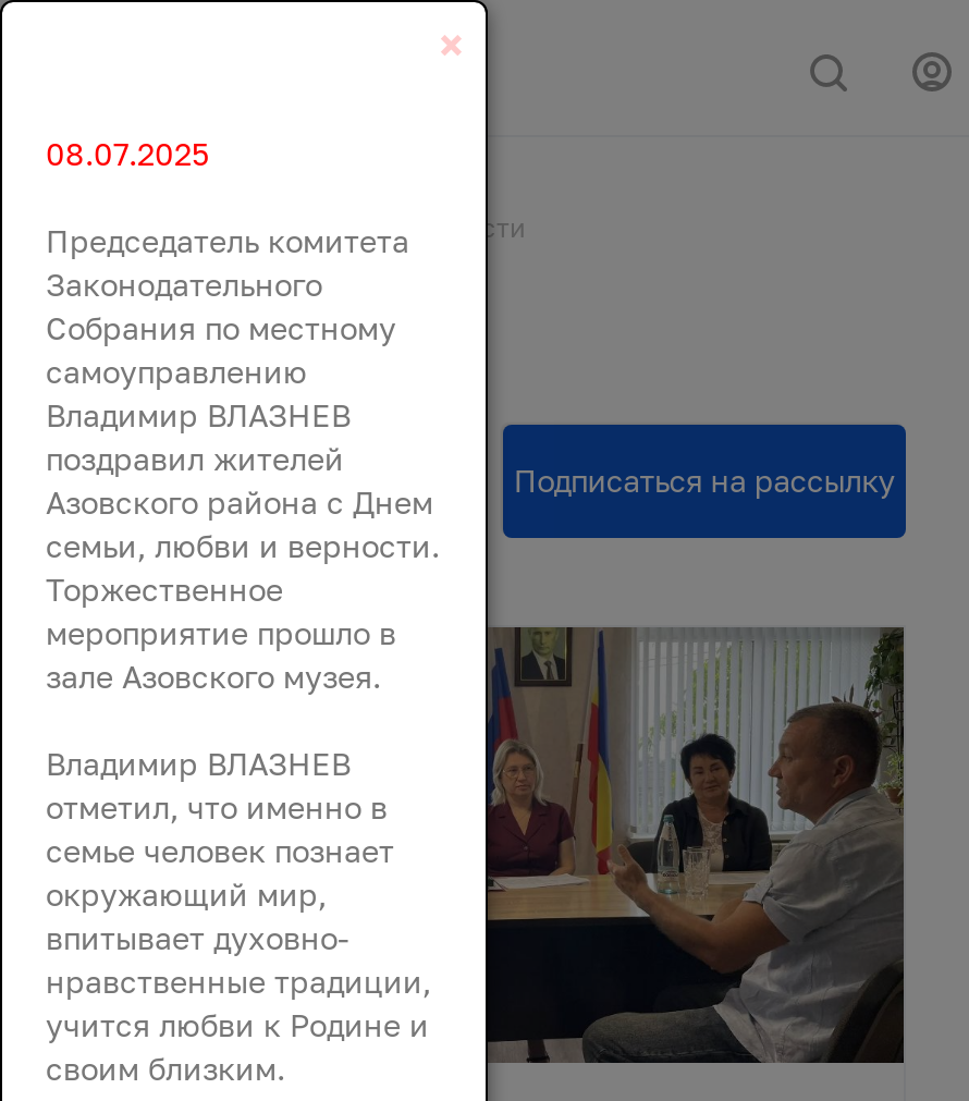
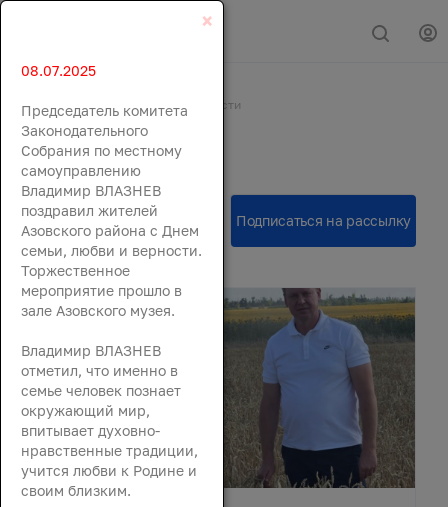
[488,627,904,1063] [image] -> [224,288,414,488] [image]

